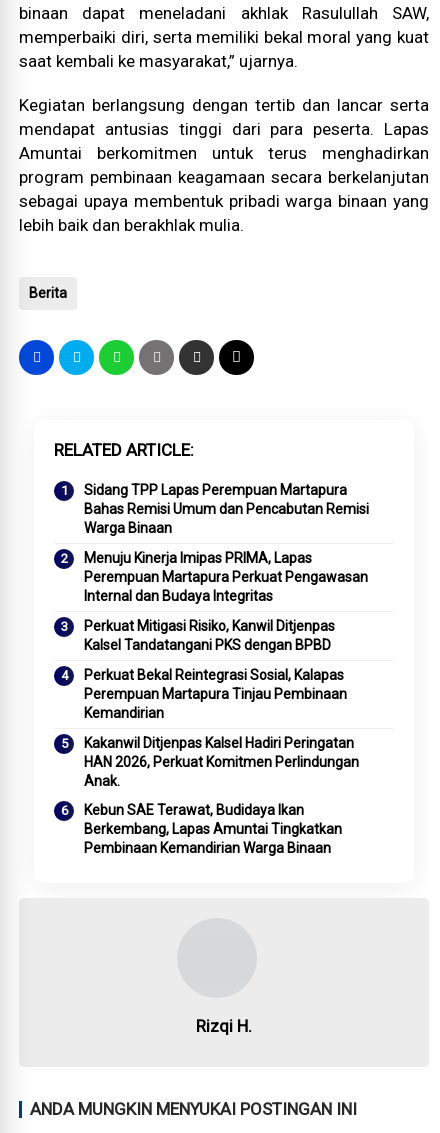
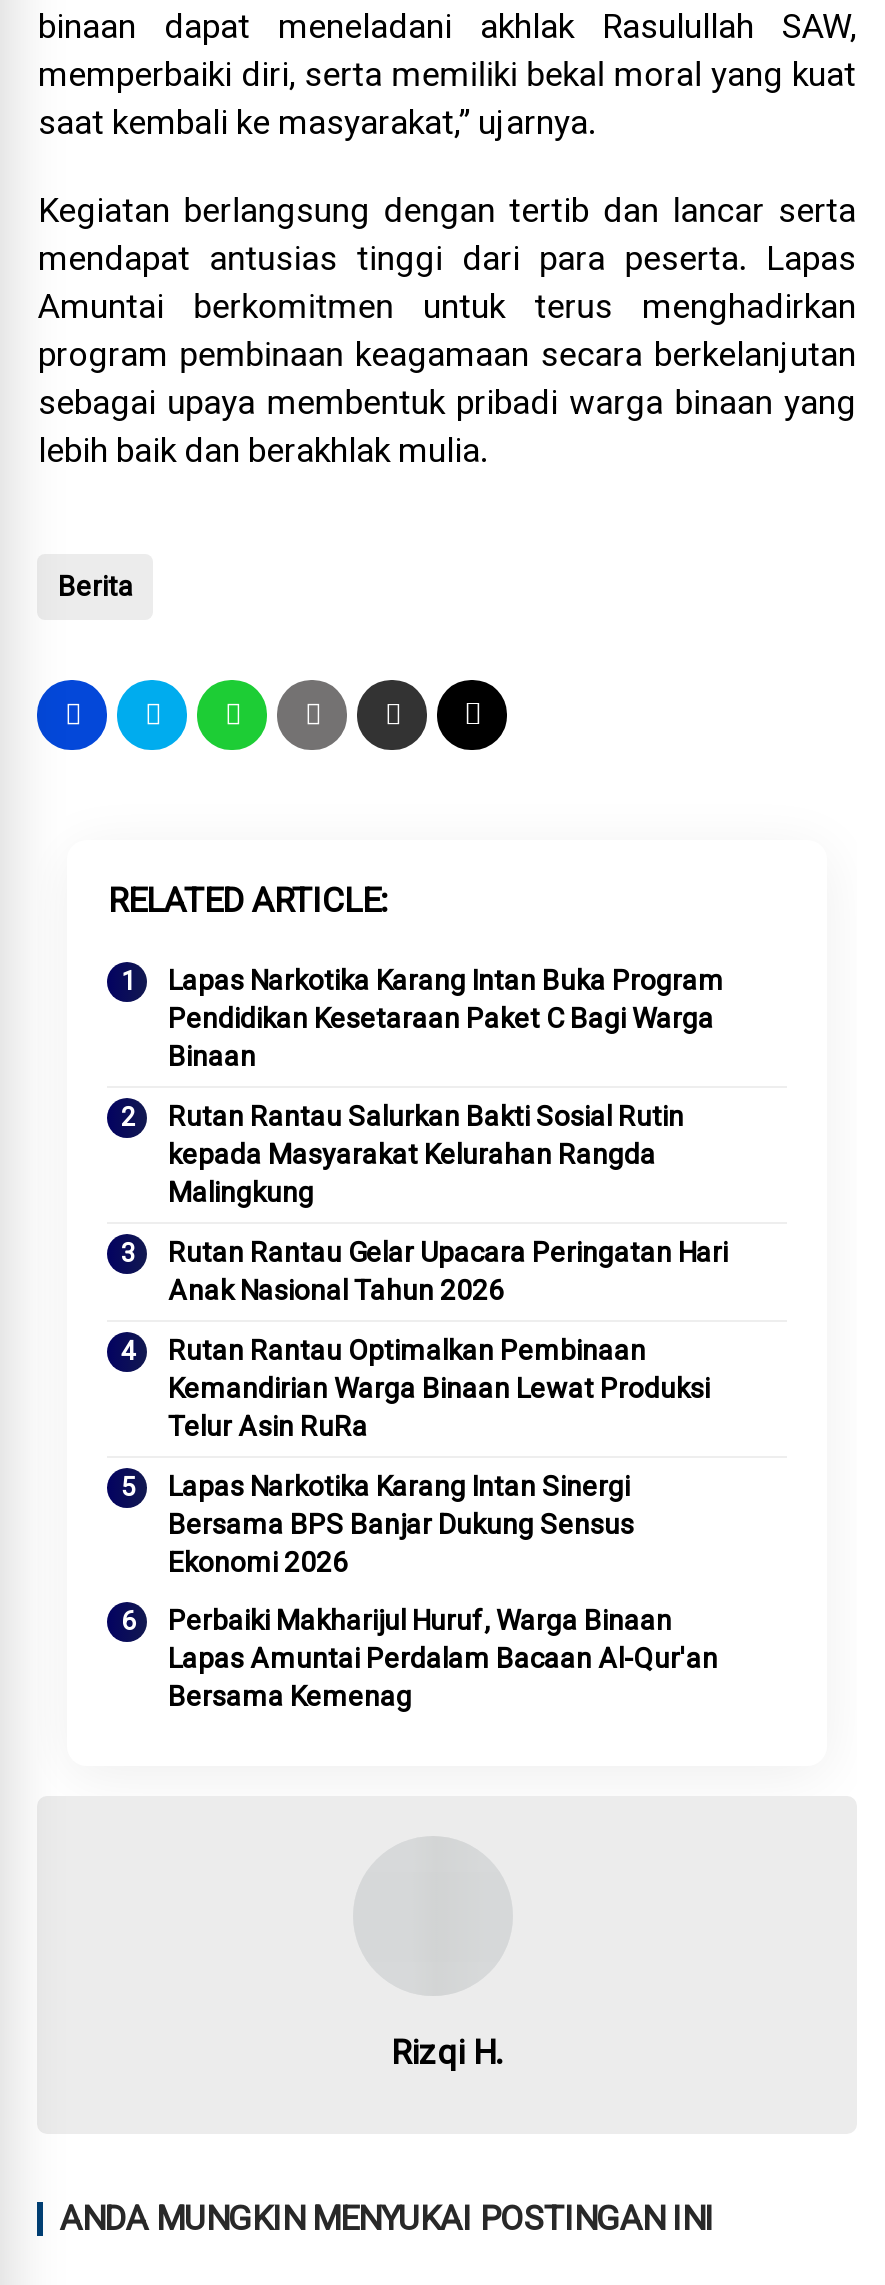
[84,482,369,536] Sidang TPP Lapas Perempuan Martapura | Bahas Remisi Umum dan Pencabutan Remisi | Warga Binaan -> [168,964,724,1072] Lapas Narkotika Karang Intan Buka Program | Pendidikan Kesetaraan Paket C Bagi Warga | Binaan
[84,550,368,604] Menuju Kinerja Imipas PRIMA, Lapas | Perempuan Martapura Perkuat Pengawasan | Internal dan Budaya Integritas -> [168,1100,684,1208] Rutan Rantau Salurkan Bakti Sosial Rutin | kepada Masyarakat Kelurahan Rangda | Malingkung
[84,618,335,653] Perkuat Mitigasi Risiko, Kanwil Ditjenpas | Kalsel Tandatangani PKS dengan BPBD -> [168,1236,728,1306] Rutan Rantau Gelar Upacara Peringatan Hari | Anak Nasional Tahun 2026
[84,667,347,721] Perkuat Bekal Reintegrasi Sosial, Kalapas | Perempuan Martapura Tinjau Pembinaan | Kemandirian -> [168,1334,710,1442] Rutan Rantau Optimalkan Pembinaan | Kemandirian Warga Binaan Lewat Produksi | Telur Asin RuRa
[84,735,359,789] Kakanwil Ditjenpas Kalsel Hadiri Peringatan | HAN 2026, Perkuat Komitmen Perlindungan | Anak. -> [168,1470,634,1578] Lapas Narkotika Karang Intan Sinergi | Bersama BPS Banjar Dukung Sensus | Ekonomi 2026
[84,802,342,856] Kebun SAE Terawat, Budidaya Ikan | Berkembang, Lapas Amuntai Tingkatkan | Pembinaan Kemandirian Warga Binaan -> [168,1604,718,1712] Perbaiki Makharijul Huruf, Warga Binaan | Lapas Amuntai Perdalam Bacaan Al-Qur'an | Bersama Kemenag

